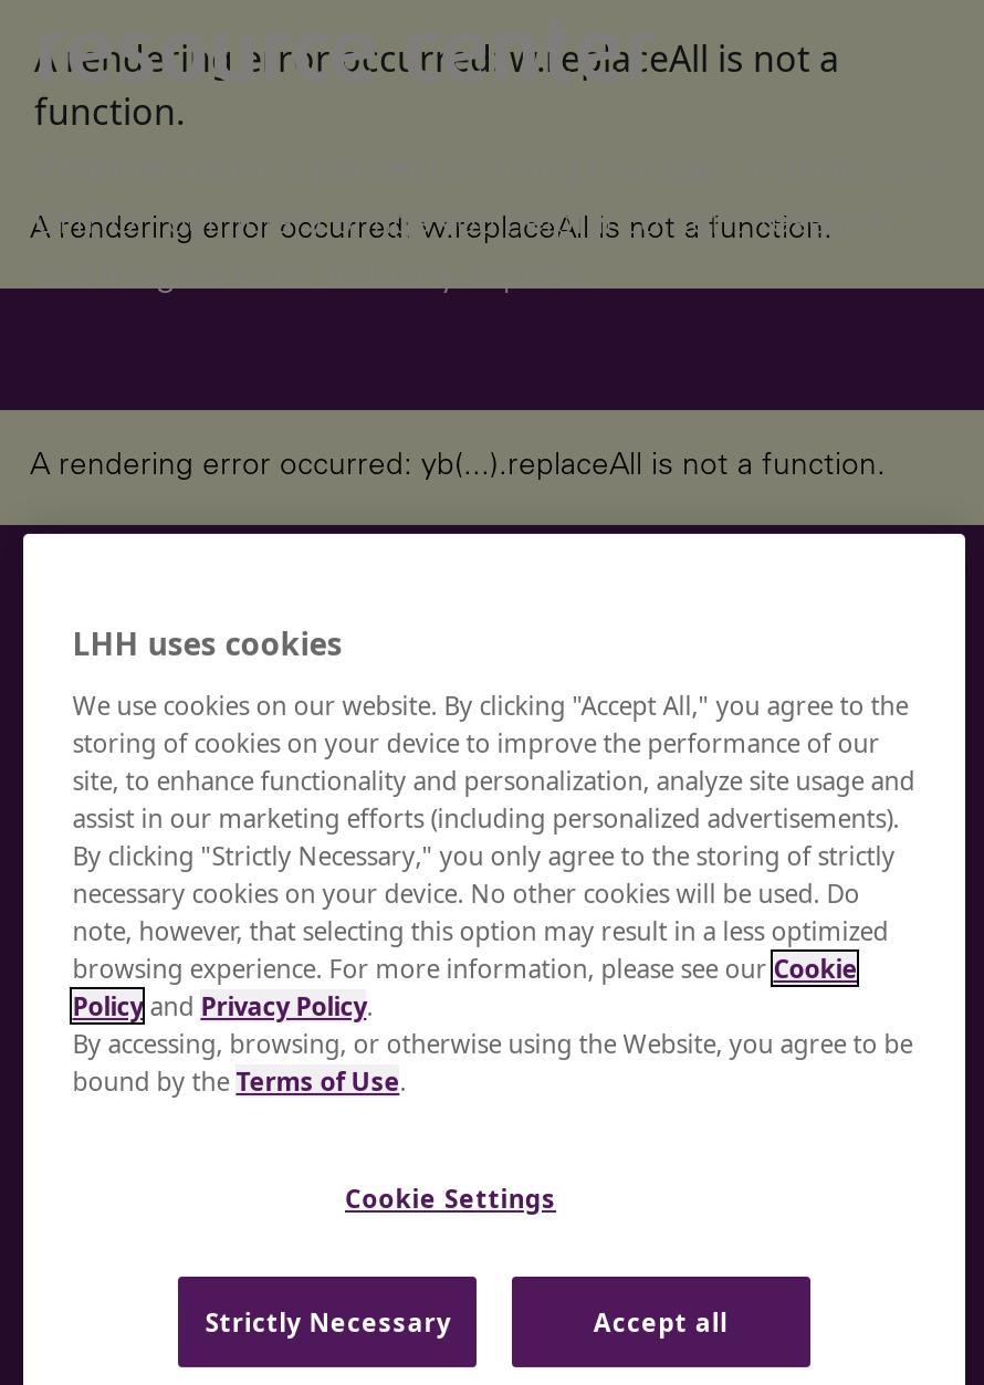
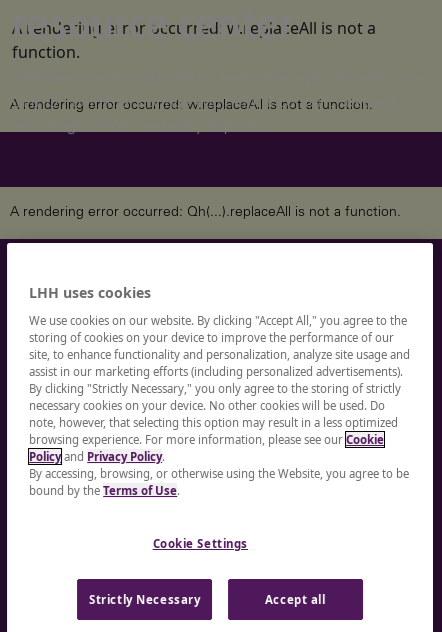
[30,452,886,483] A rendering error occurred: yb(...).replaceAll is not a function. -> [10,206,401,220] A rendering error occurred: Qh(...).replaceAll is not a function.

